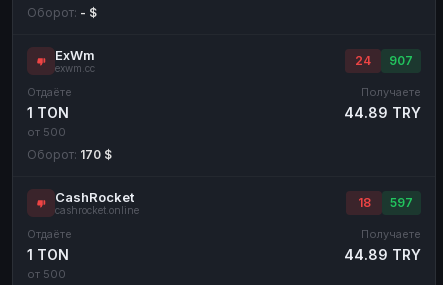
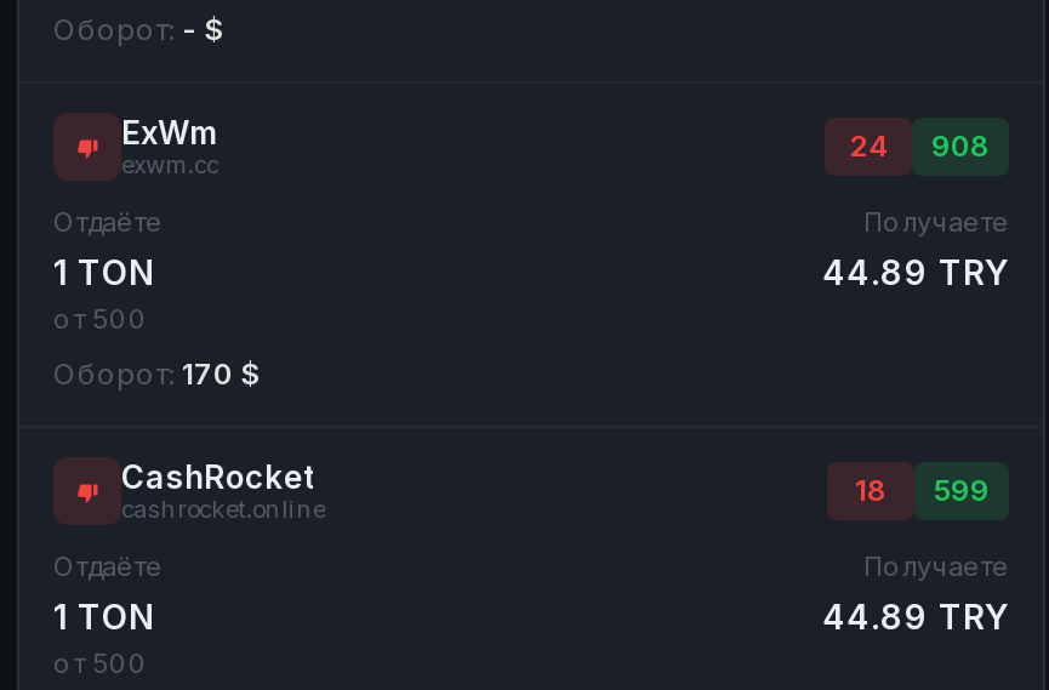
[355,52,413,67] 24 907 -> [849,126,990,162] 24 908
[357,194,413,209] 18 597 -> [855,471,990,507] 18 599

